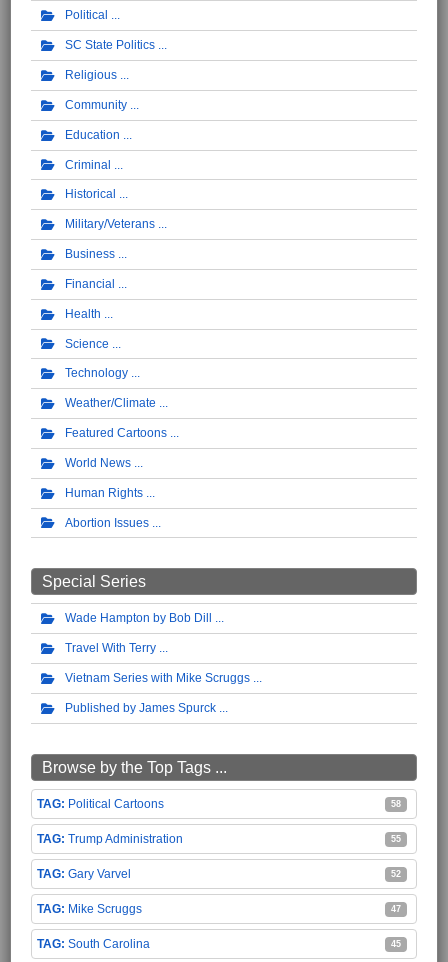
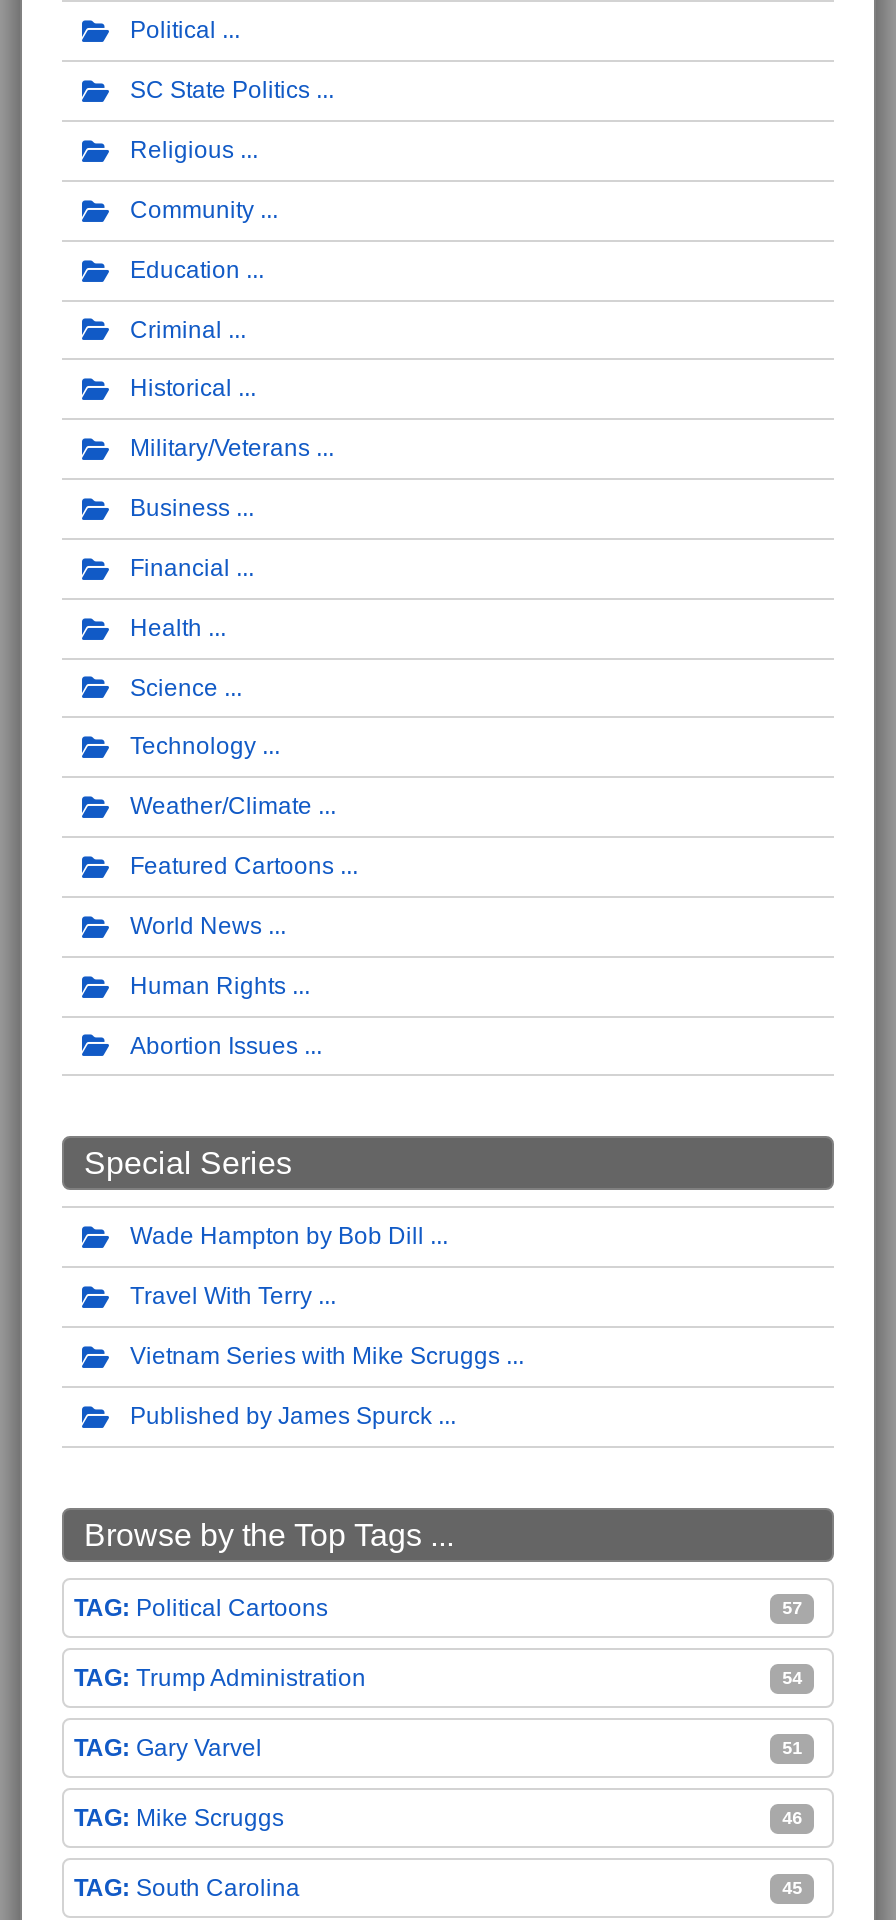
[391,799,401,809] 58 -> [782,1598,802,1618] 57
[391,834,401,844] 55 -> [782,1668,802,1688] 54
[391,869,401,879] 52 -> [782,1738,802,1758] 51
[391,904,401,914] 47 -> [782,1808,802,1828] 46

